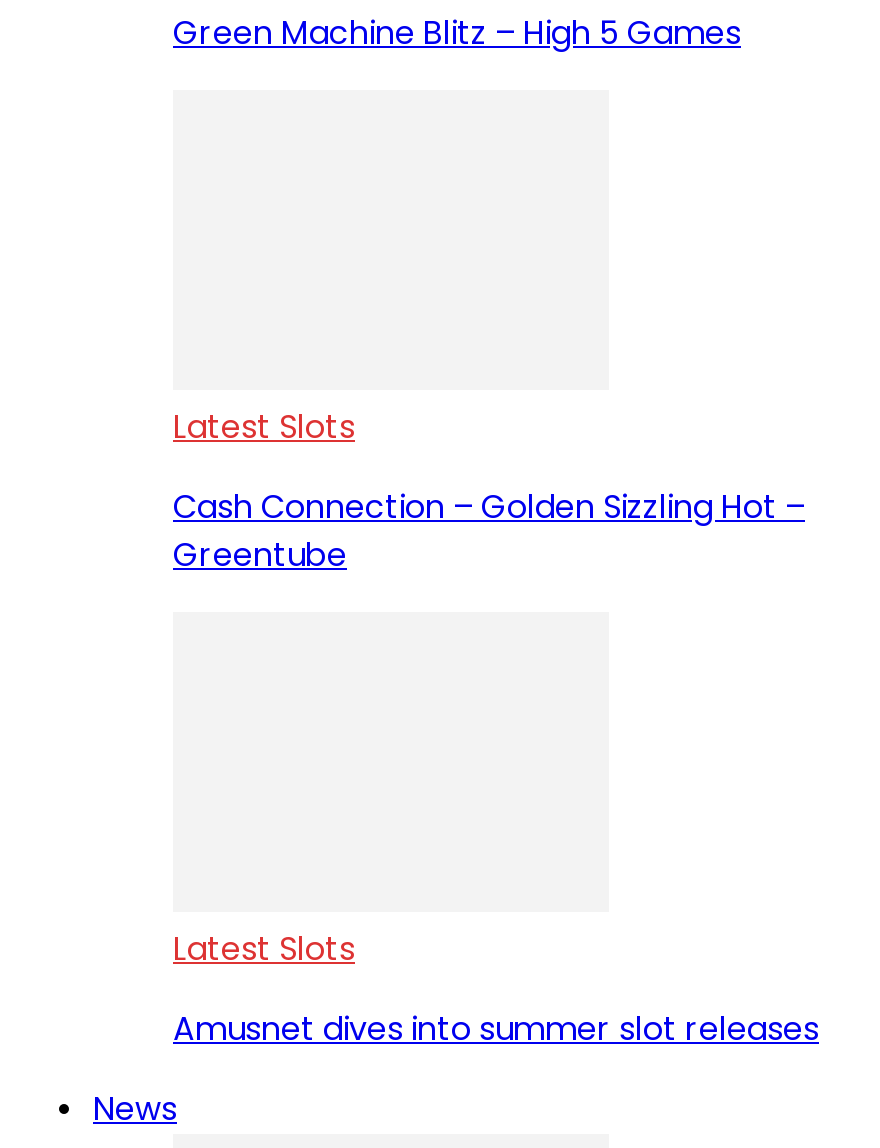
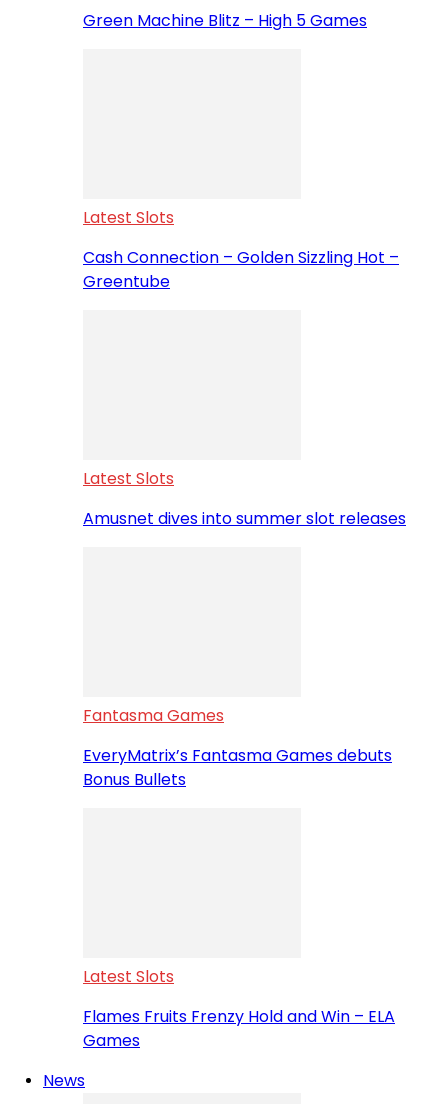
none -> [83,704,392,791] Fantasma Games | EveryMatrix’s Fantasma Games debuts | Bonus Bullets
none -> [83,965,395,1052] Latest Slots | Flames Fruits Frenzy Hold and Win – ELA | Games

